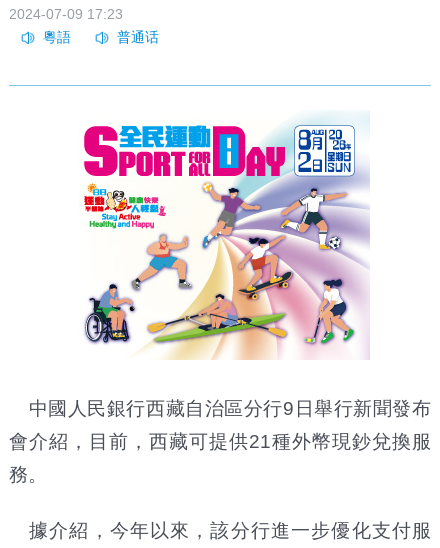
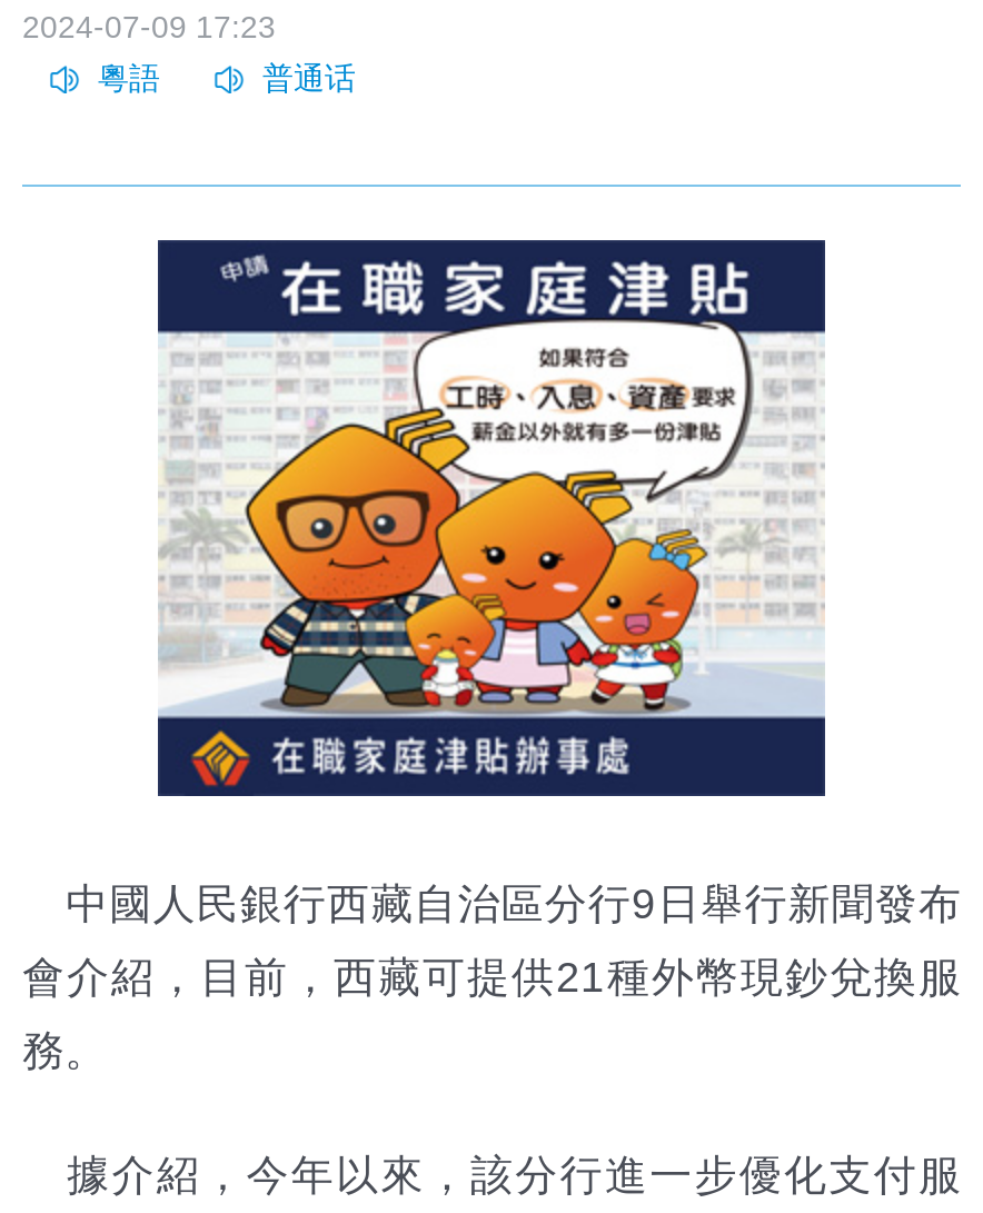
[70,110,370,360] [image] -> [156,238,827,798] [image]

